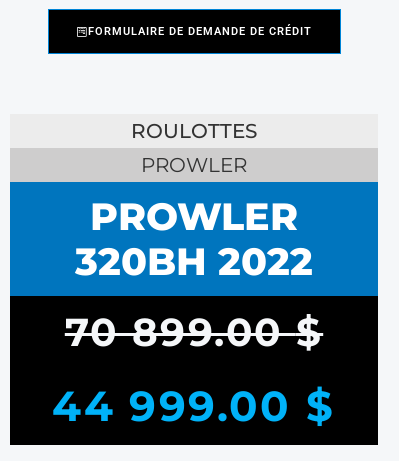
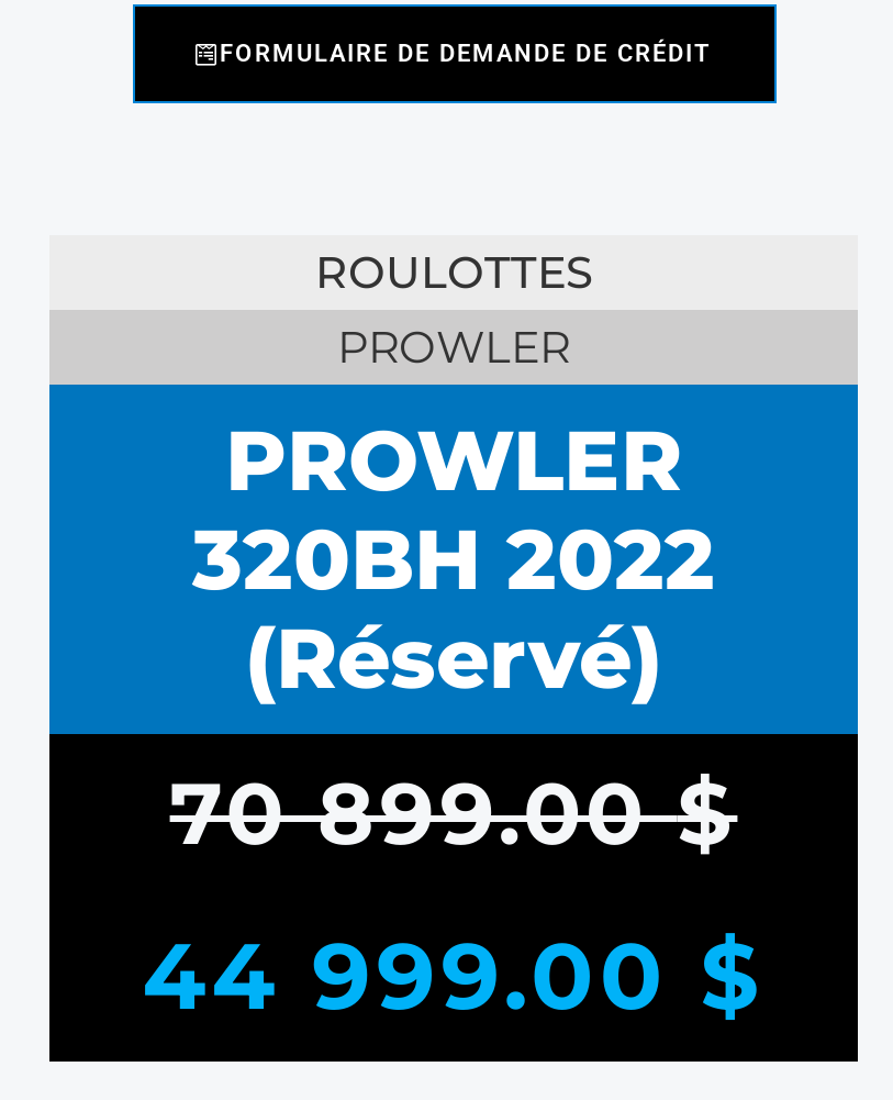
none -> [245,605,662,709] (Réservé)

